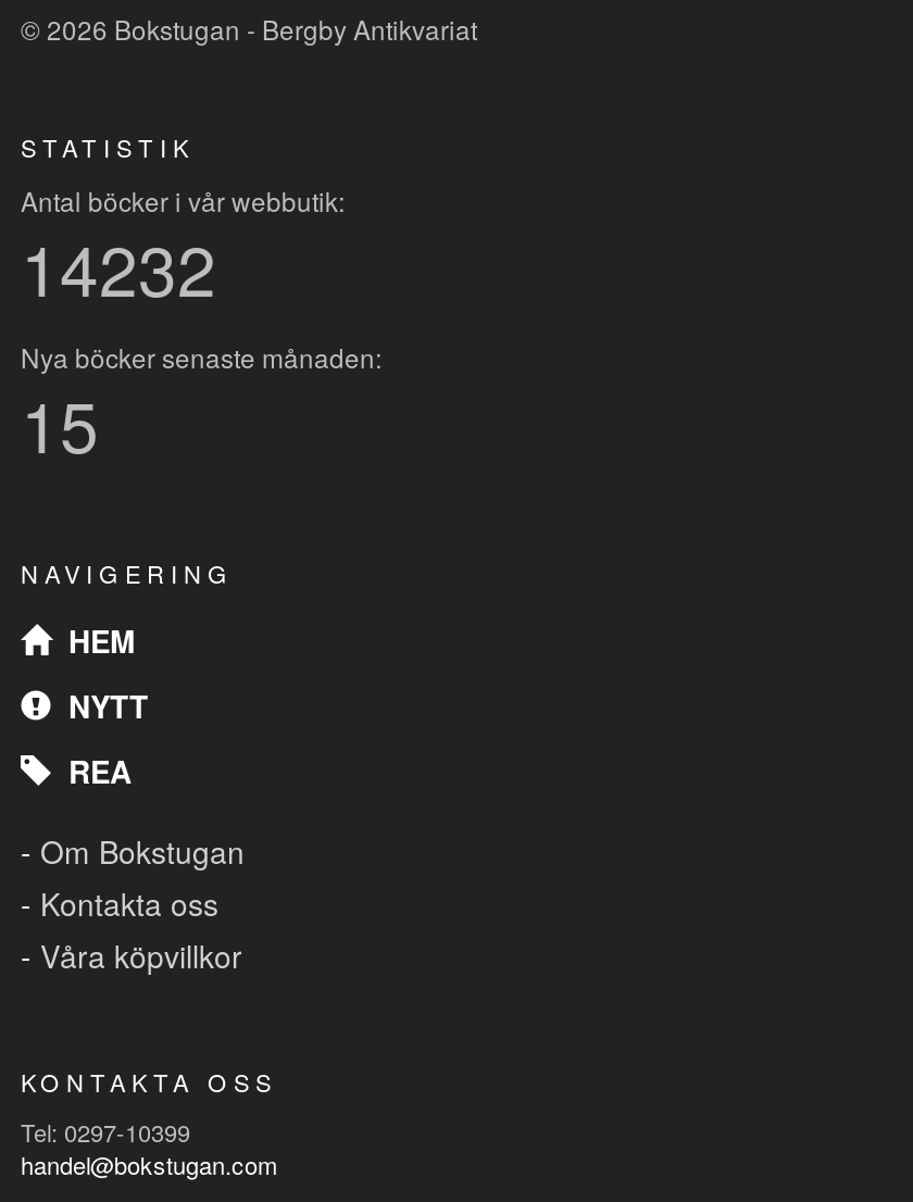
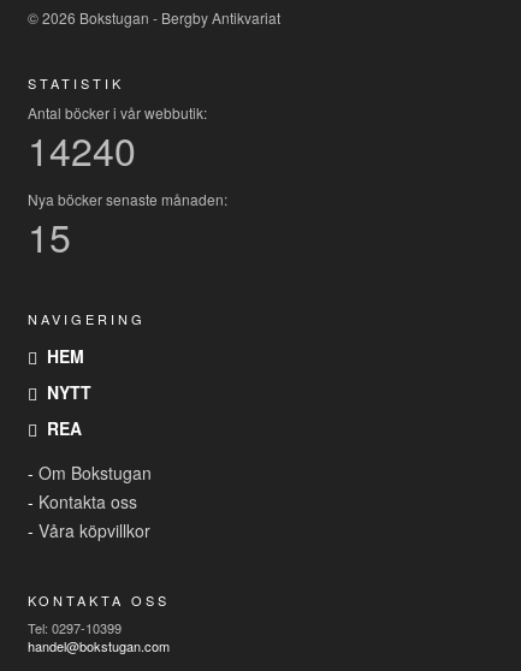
[21,217,216,317] 14232 -> [28,121,136,177] 14240

